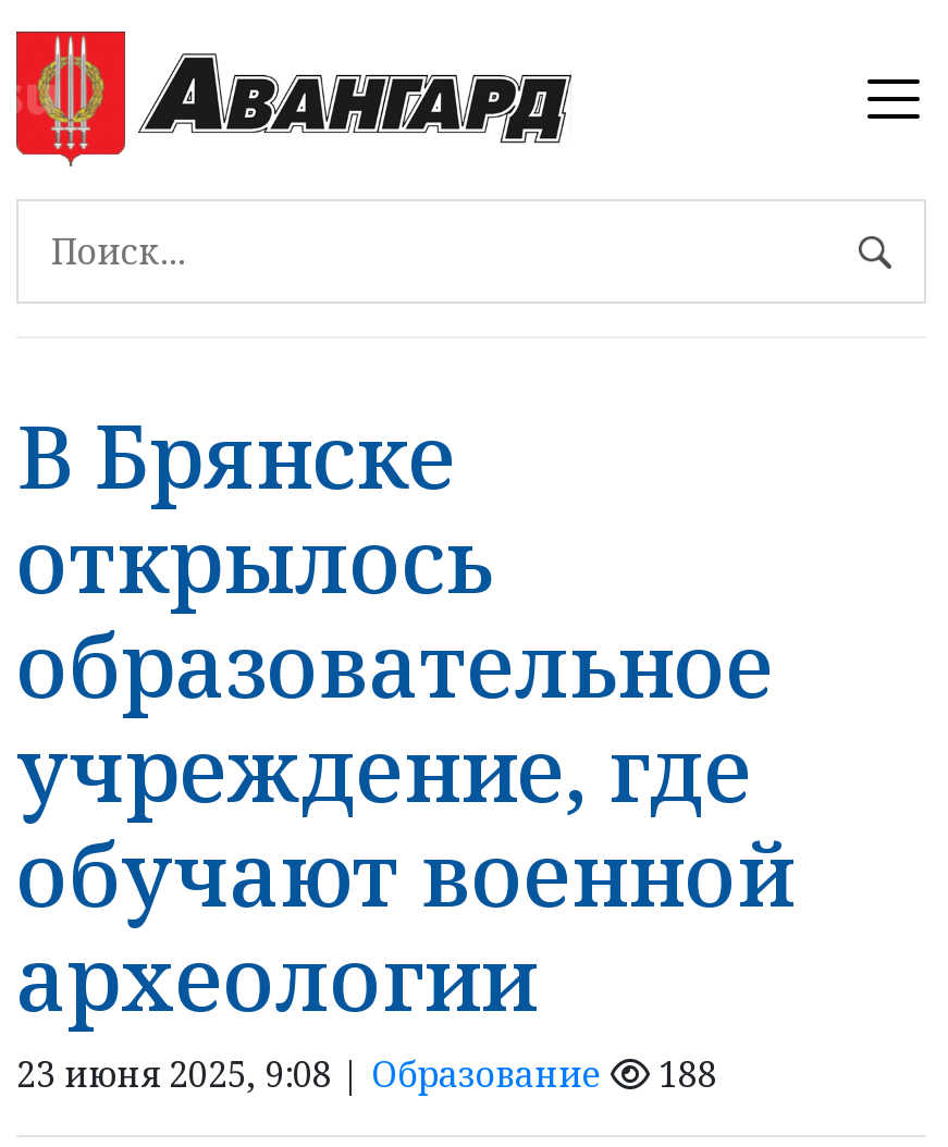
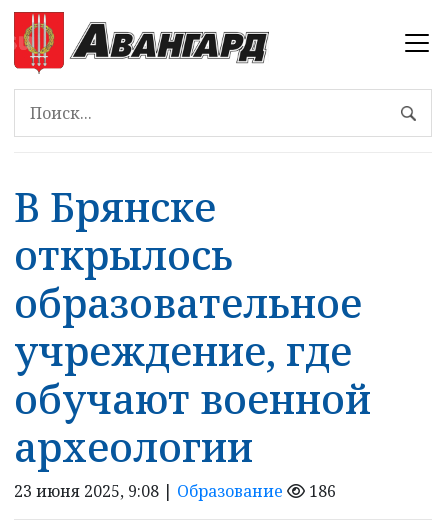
[650,1051,717,1098] 188 -> [305,480,336,502] 186

